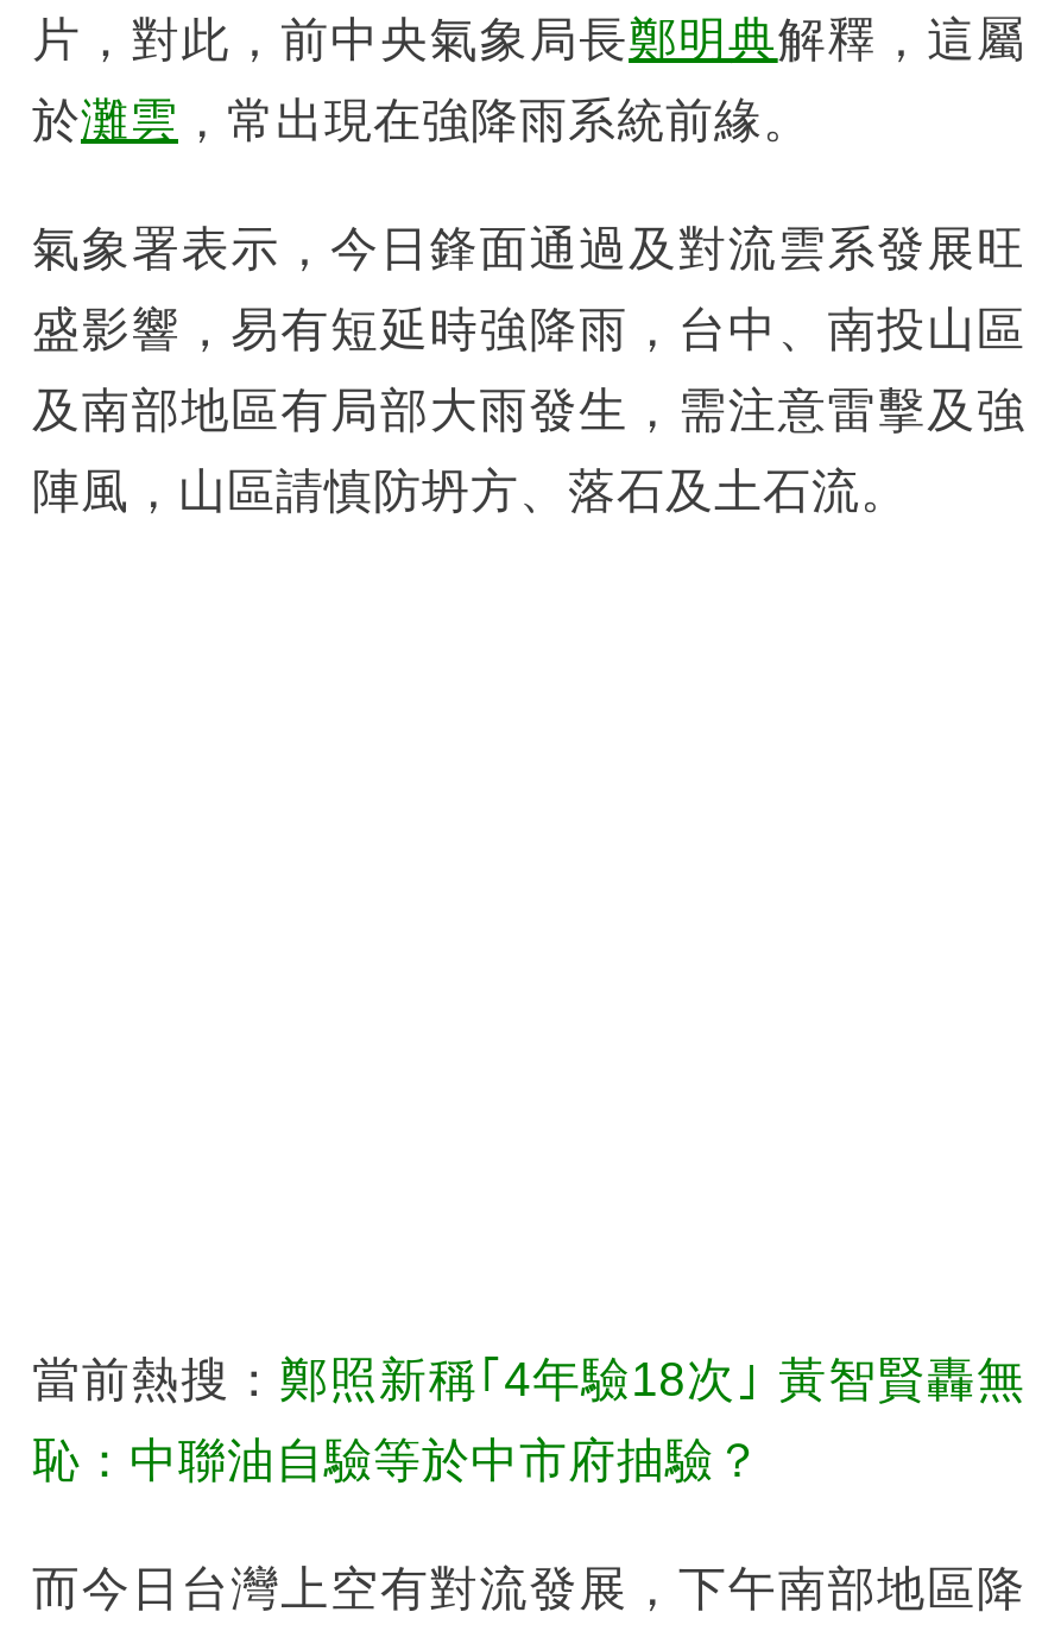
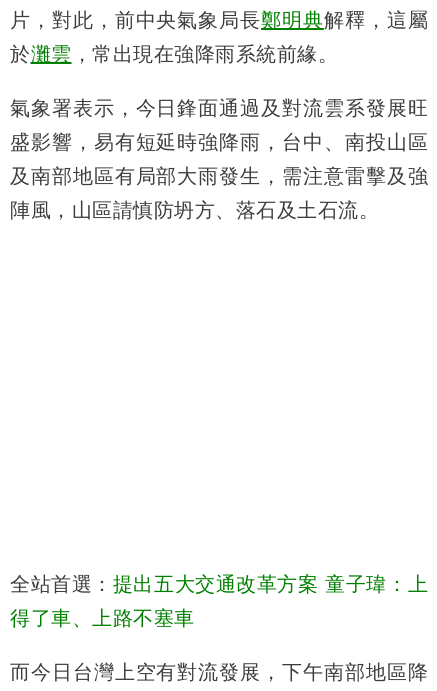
[32,1352,1025,1405] 當前熱搜：鄭照新稱｢4年驗18次｣ 黃智賢轟無 -> [10,573,428,595] 全站首選：提出五大交通改革方案 童子瑋：上
[32,1433,763,1485] 恥：中聯油自驗等於中市府抽驗？ -> [10,607,194,629] 得了車、上路不塞車

